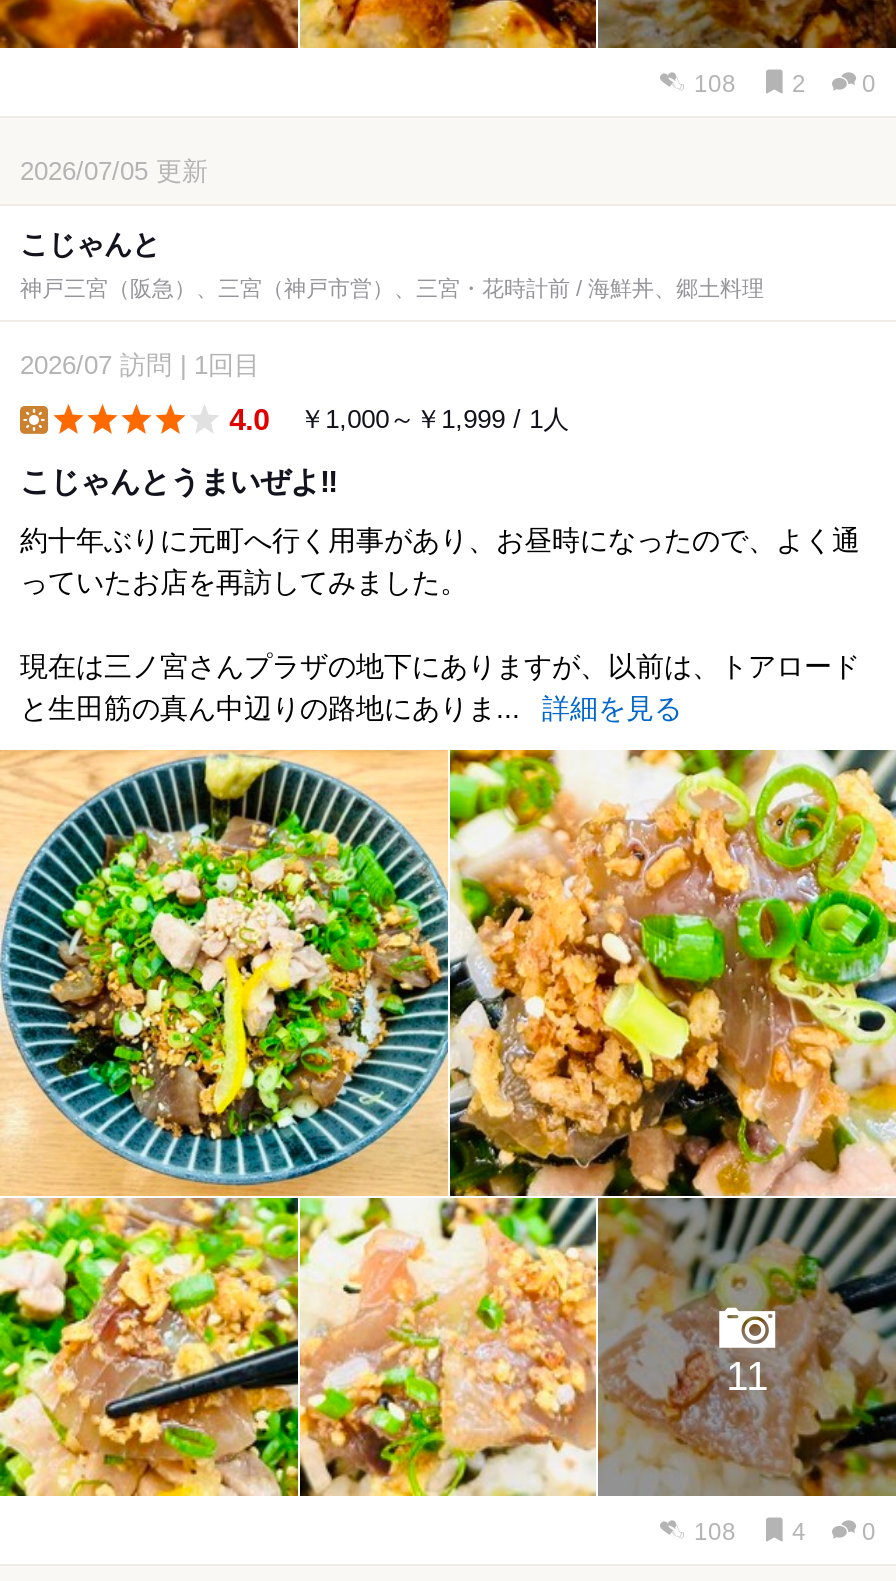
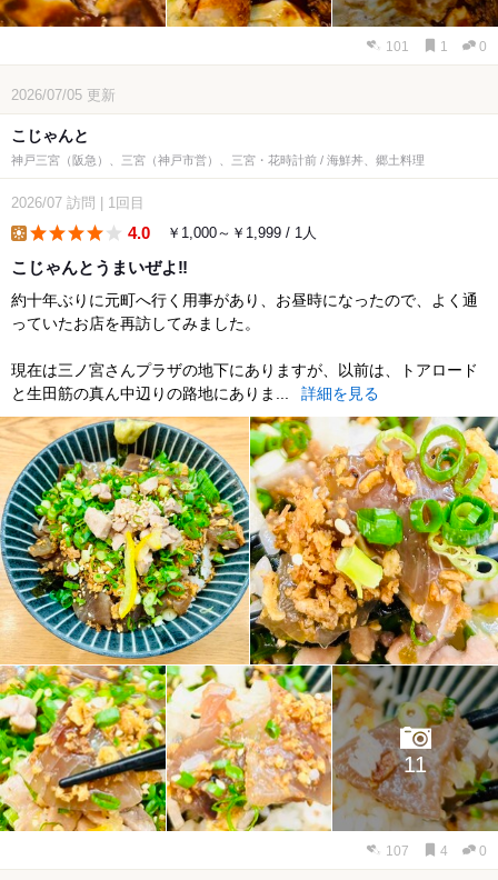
[694,70,736,98] 108 -> [386,39,409,54] 101
[786,70,812,98] 2 -> [437,39,451,54] 1
[694,1518,876,1546] 108 4 0 -> [386,843,487,859] 107 4 0

